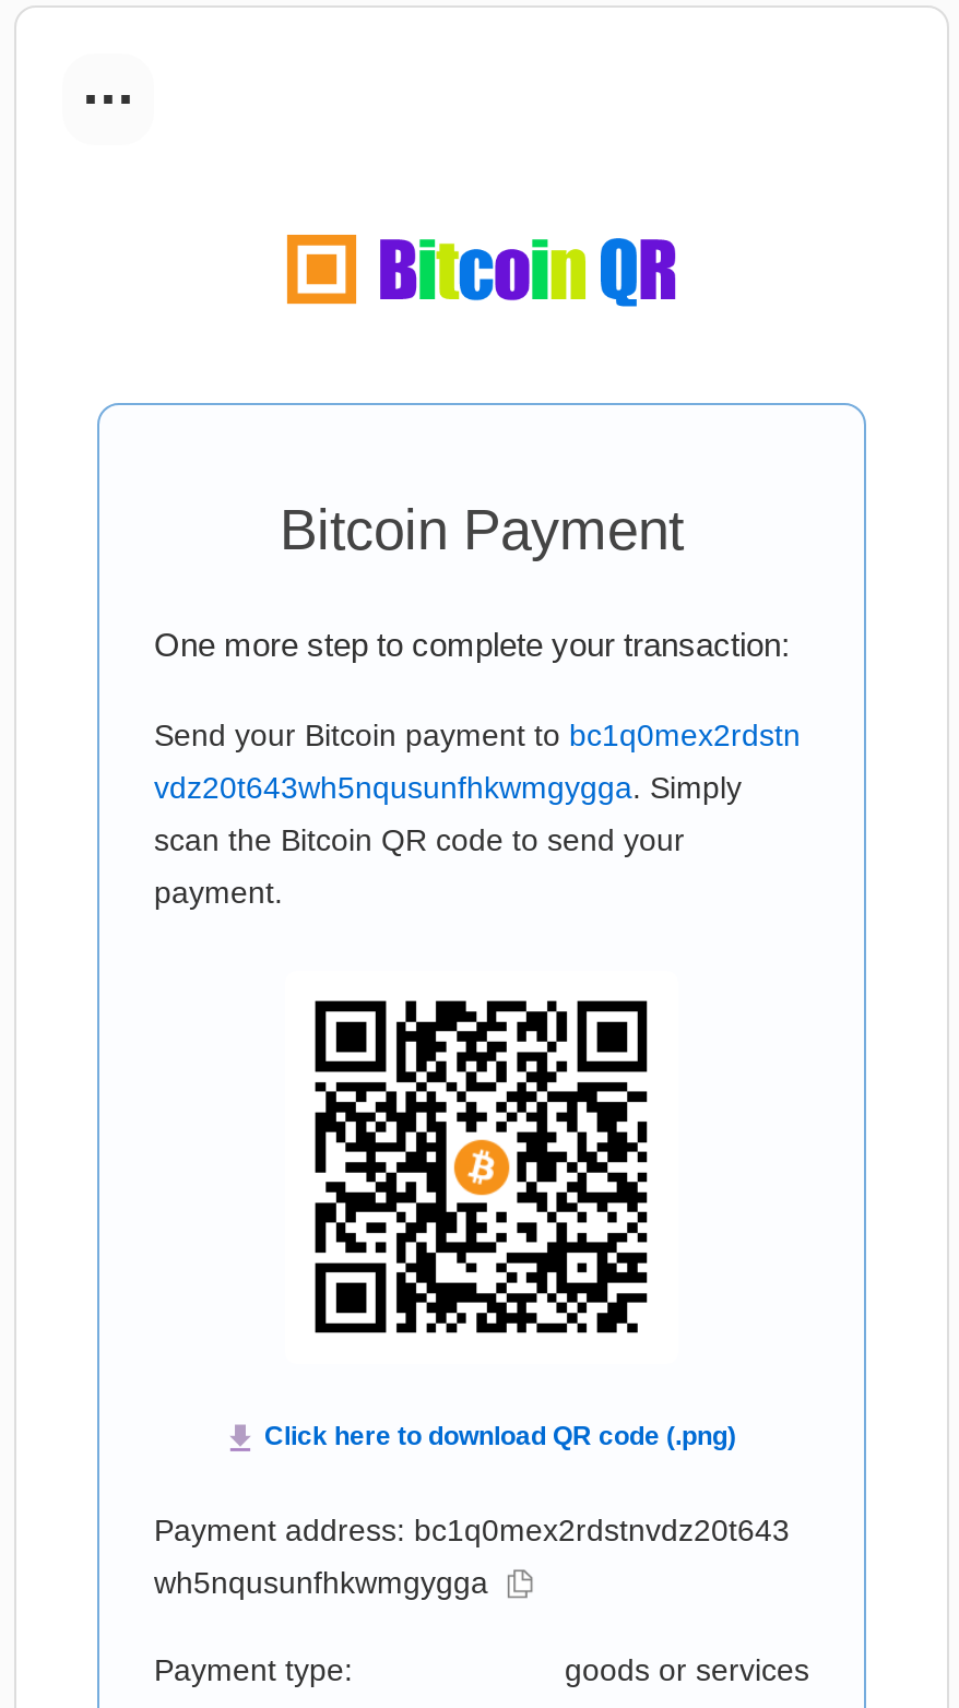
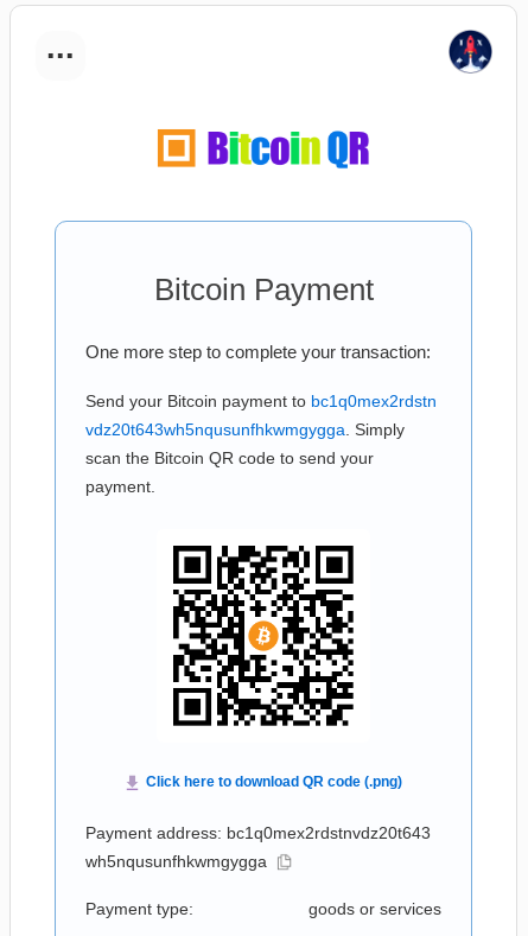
none -> [447,28,494,74] [image]

